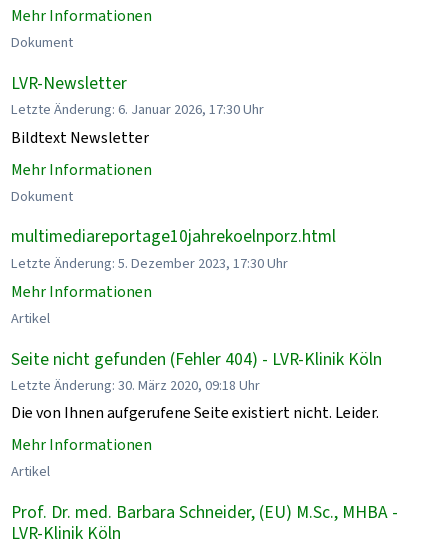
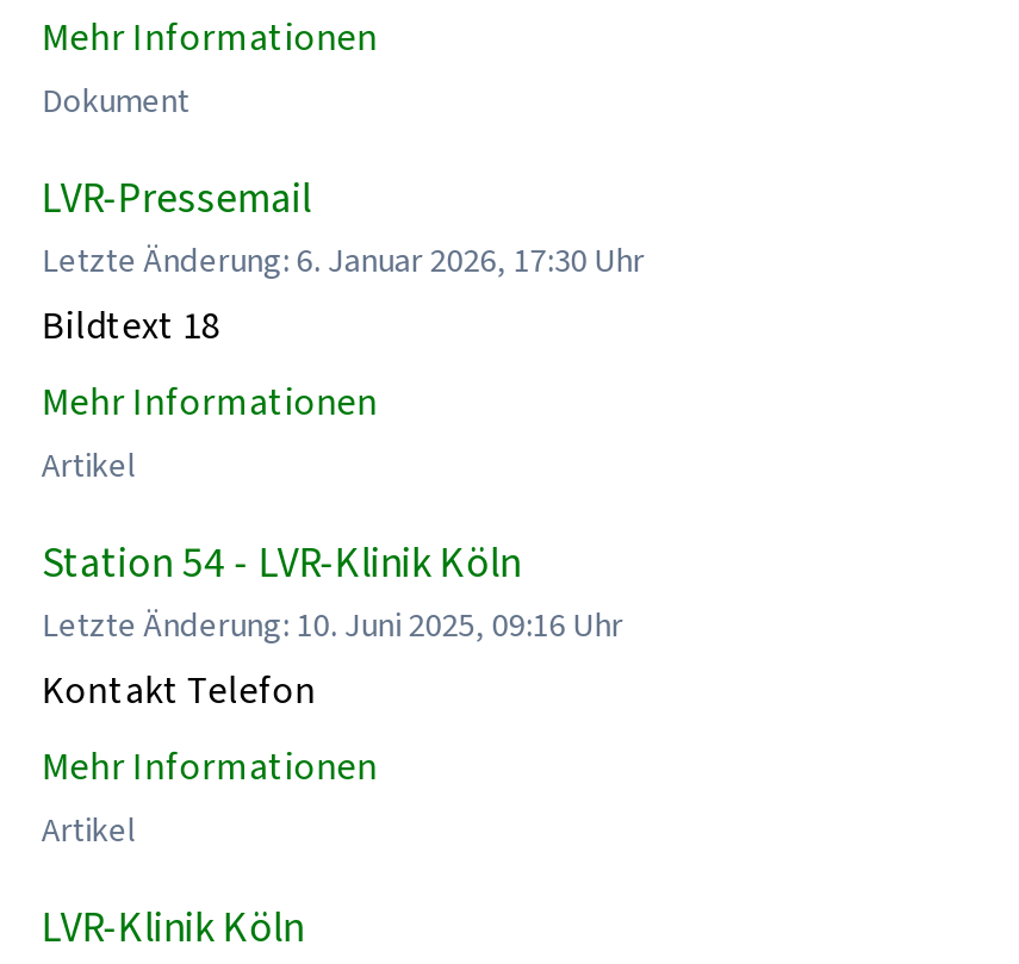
[11,71,127,95] LVR-Newsletter -> [41,168,311,226] LVR-Pressemail
[11,126,336,273] Bildtext Newsletter | Mehr Informationen | Dokument | multimediareportage10jahrekoelnporz.html | Letzte Änderung: 5. Dezember 2023, 17:30 Uhr -> [41,300,220,350] Bildtext 18
[11,346,382,423] Seite nicht gefunden (Fehler 404) - LVR-Klinik Köln | Letzte Änderung: 30. März 2020, 09:18 Uhr | Die von Ihnen aufgerufene Seite existiert nicht. Leider. -> [41,534,623,716] Station 54 - LVR-Klinik Köln | Letzte Änderung: 10. Juni 2025, 09:16 Uhr | Kontakt Telefon
[11,500,398,524] Prof. Dr. med. Barbara Schneider, (EU) M.Sc., MHBA - -> none

